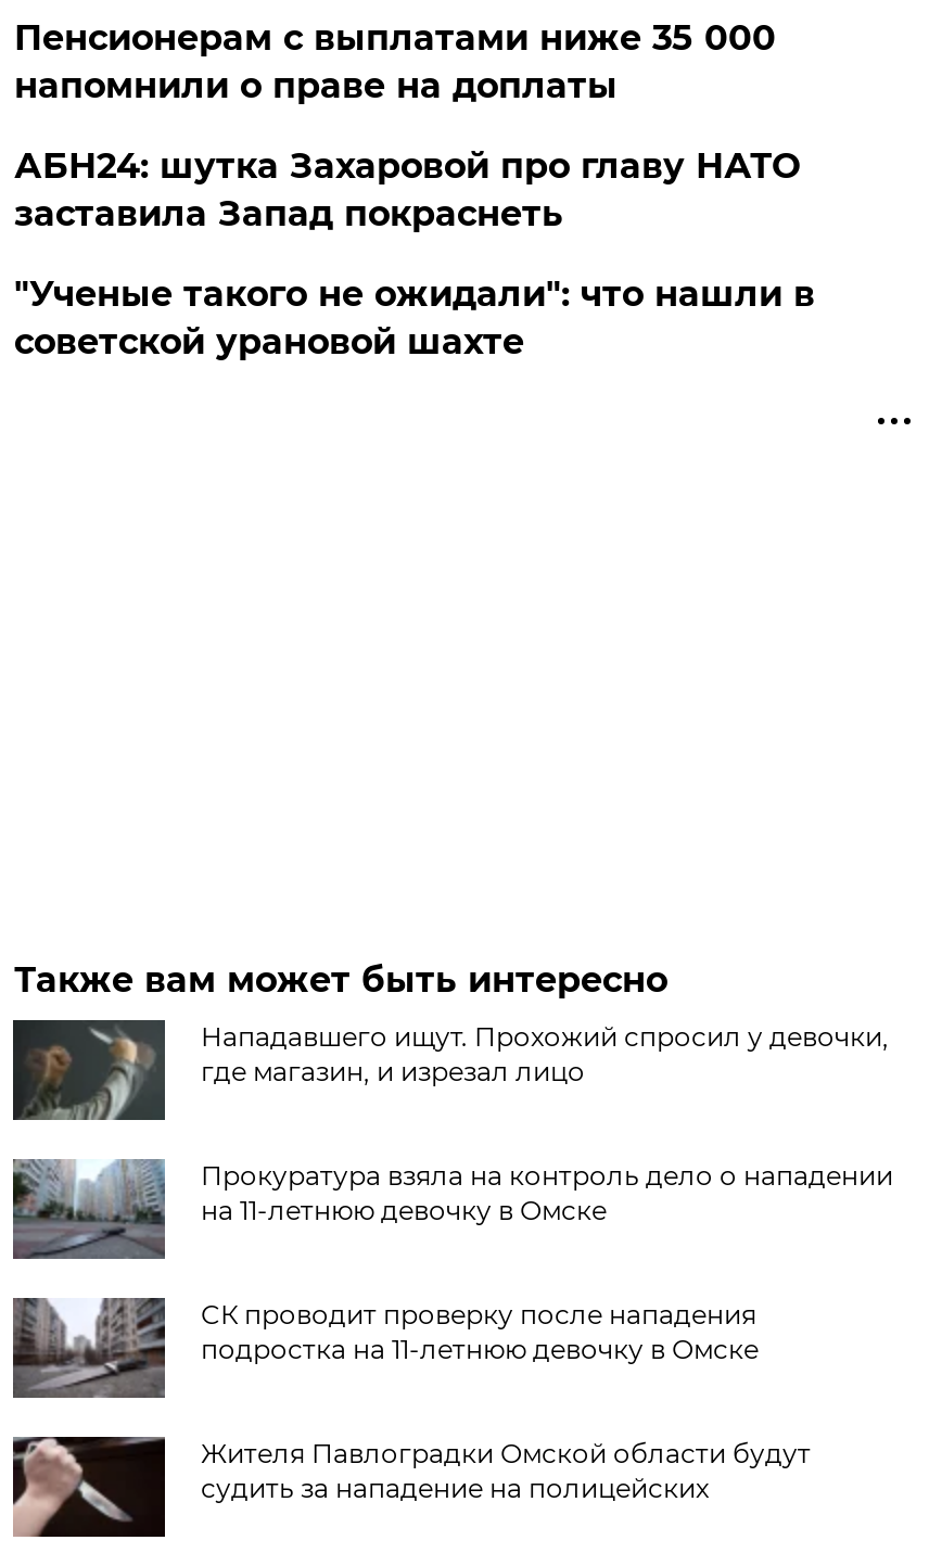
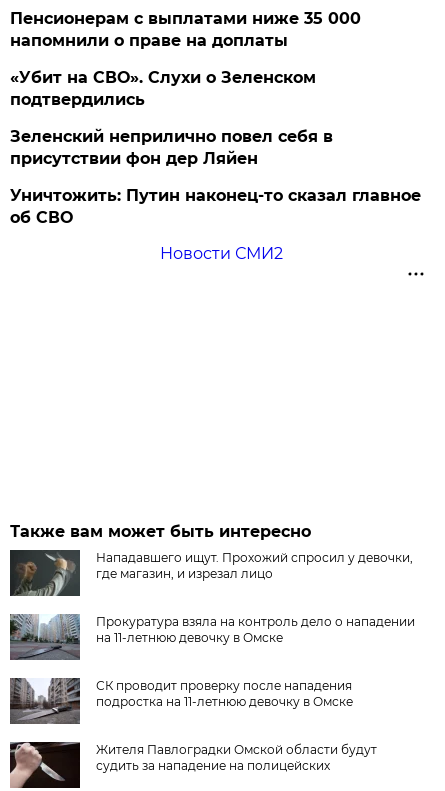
[14,145,815,362] АБН24: шутка Захаровой про главу НАТО | заставила Запад покраснеть | "Ученые такого не ожидали": что нашли в | советской урановой шахте -> [10,68,421,263] «Убит на СВО». Слухи о Зеленском | подтвердились | Зеленский неприлично повел cебя в | присутствии фон дер Ляйен | Уничтожить: Путин наконец-то сказал главное | об СВО | Новости СМИ2

